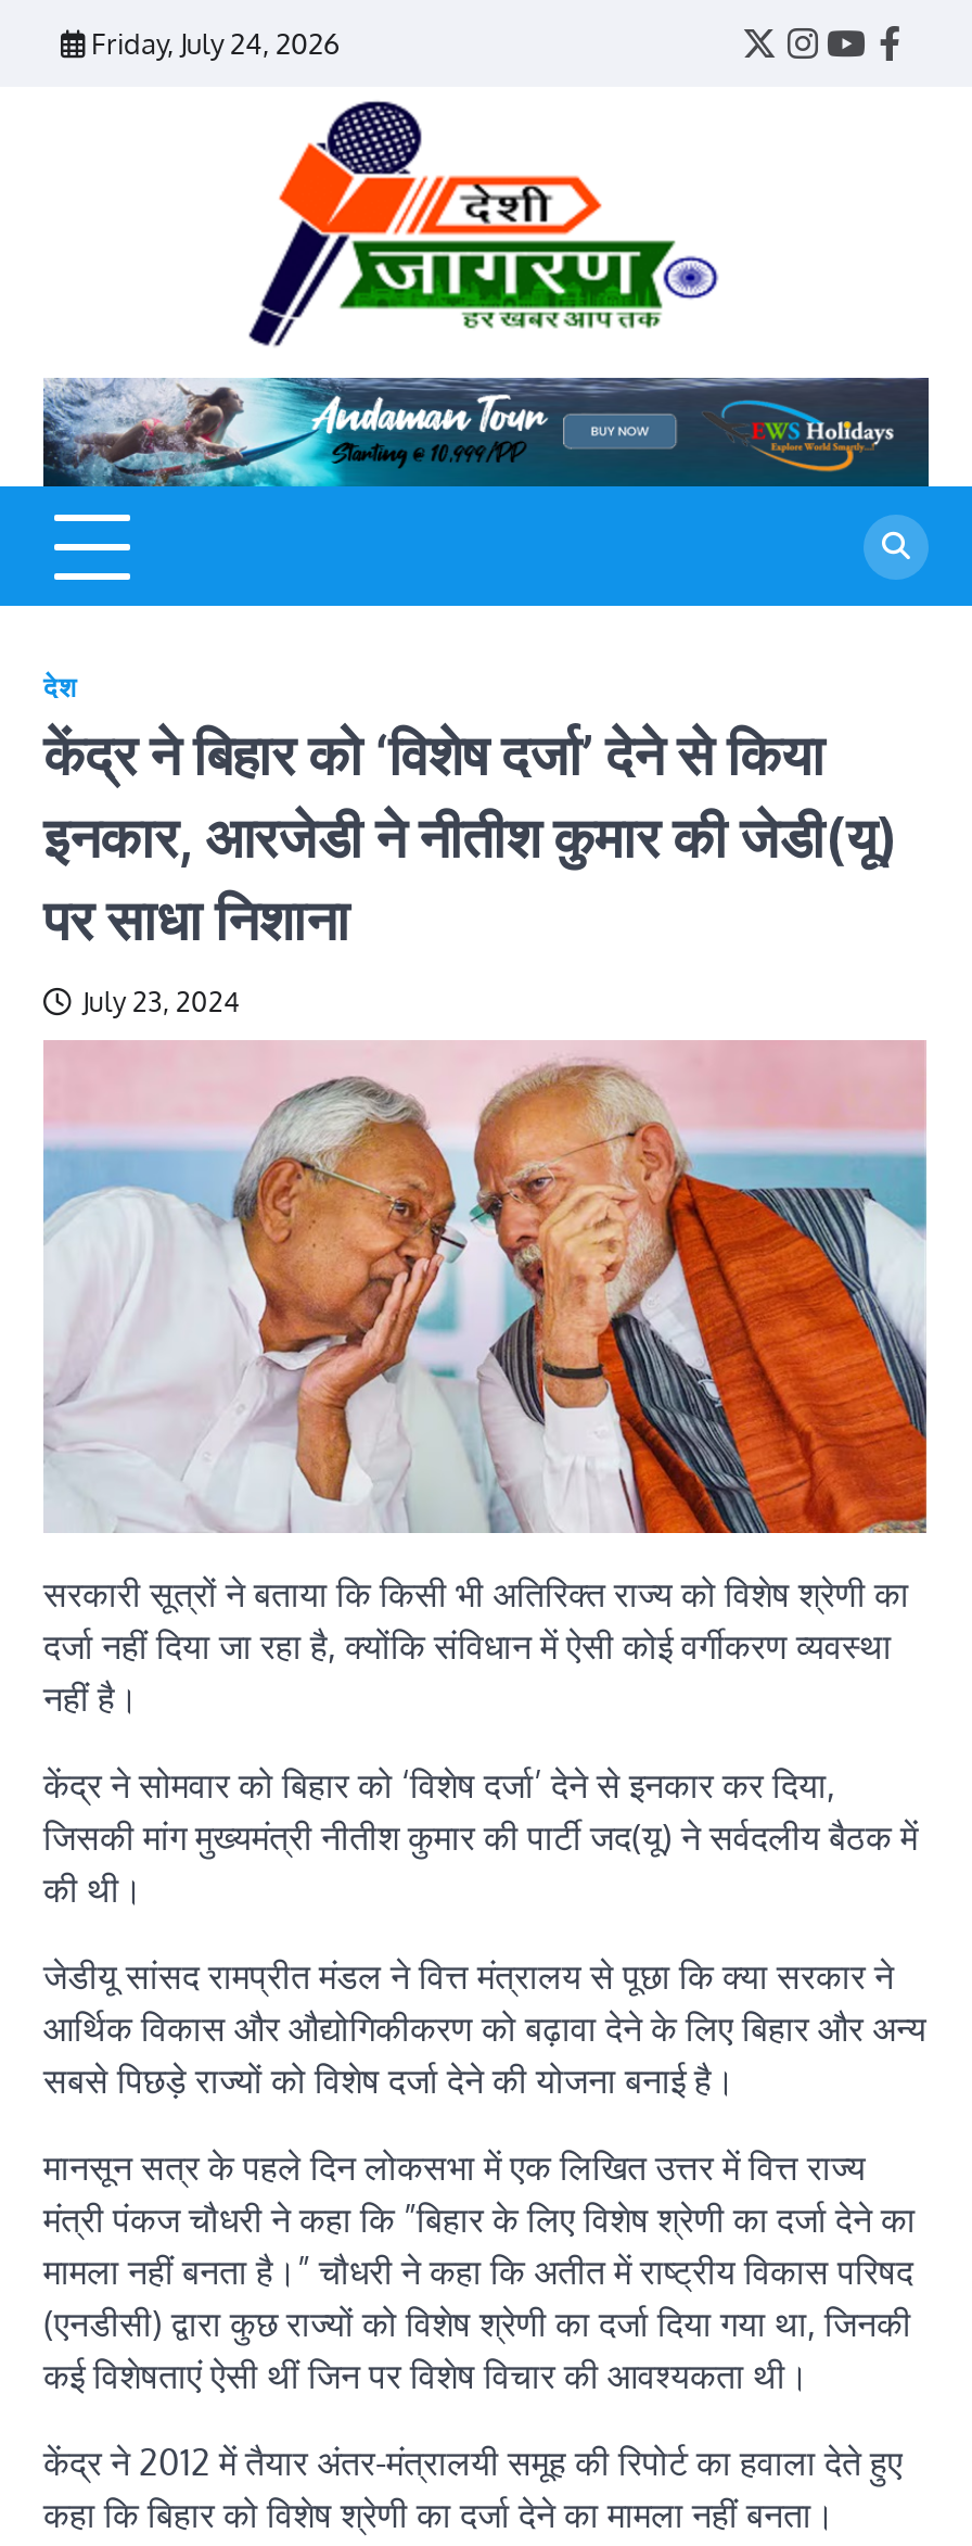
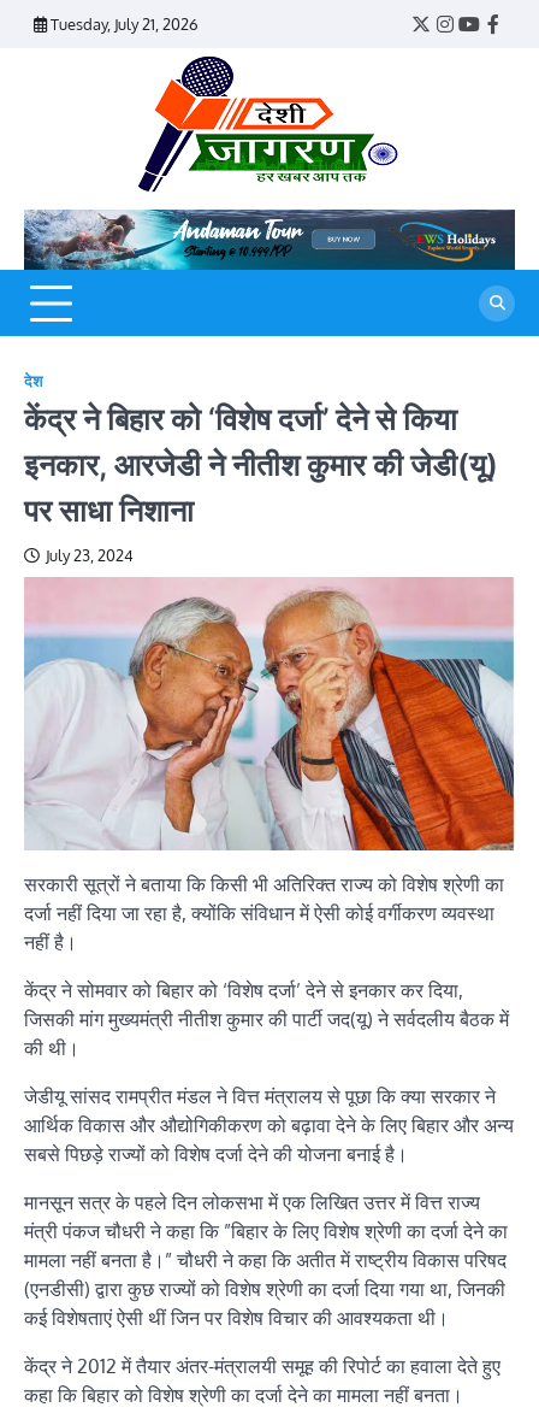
[91,26,341,61] Friday, July 24, 2026 -> [51,14,199,34] Tuesday, July 21, 2026

